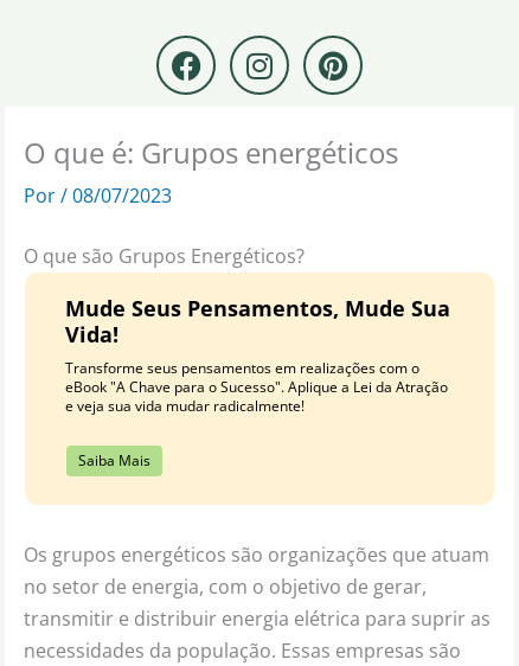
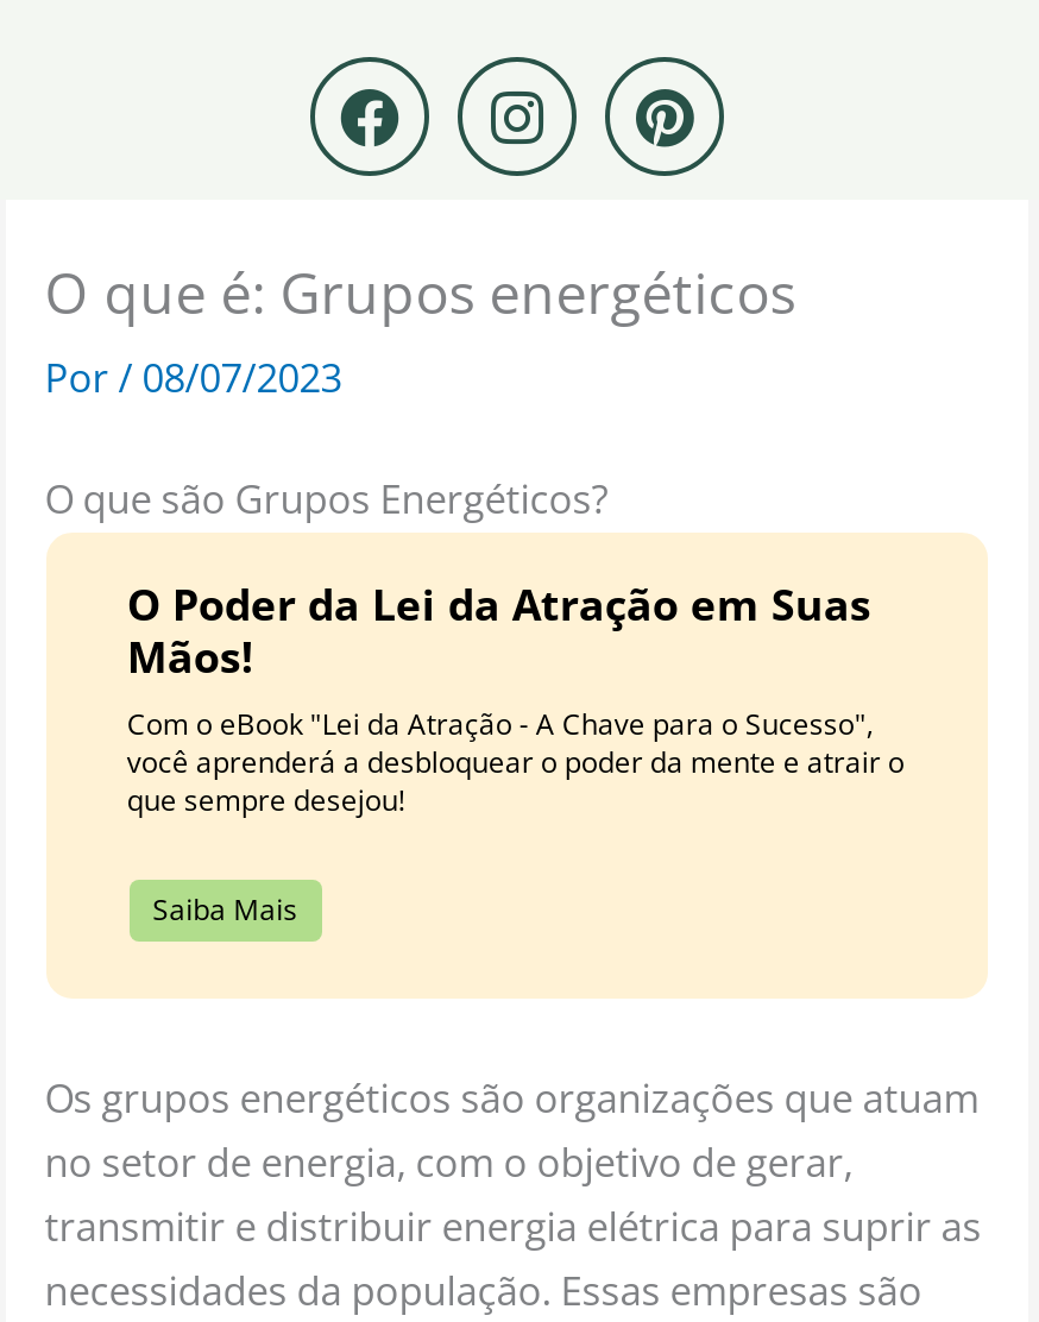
[65,294,450,416] Mude Seus Pensamentos, Mude Sua | Vida! | Transforme seus pensamentos em realizações com o | eBook "A Chave para o Sucesso". Aplique a Lei da Atração | e veja sua vida mudar radicalmente! -> [127,576,904,821] O Poder da Lei da Atração em Suas | Mãos! | Com o eBook "Lei da Atração - A Chave para o Sucesso", | você aprenderá a desbloquear o poder da mente e atrair o | que sempre desejou!

